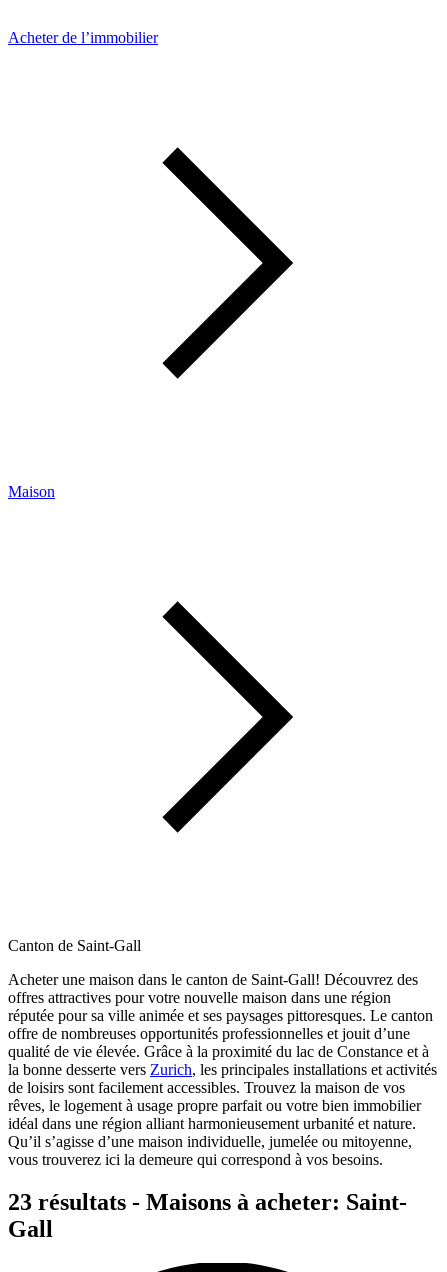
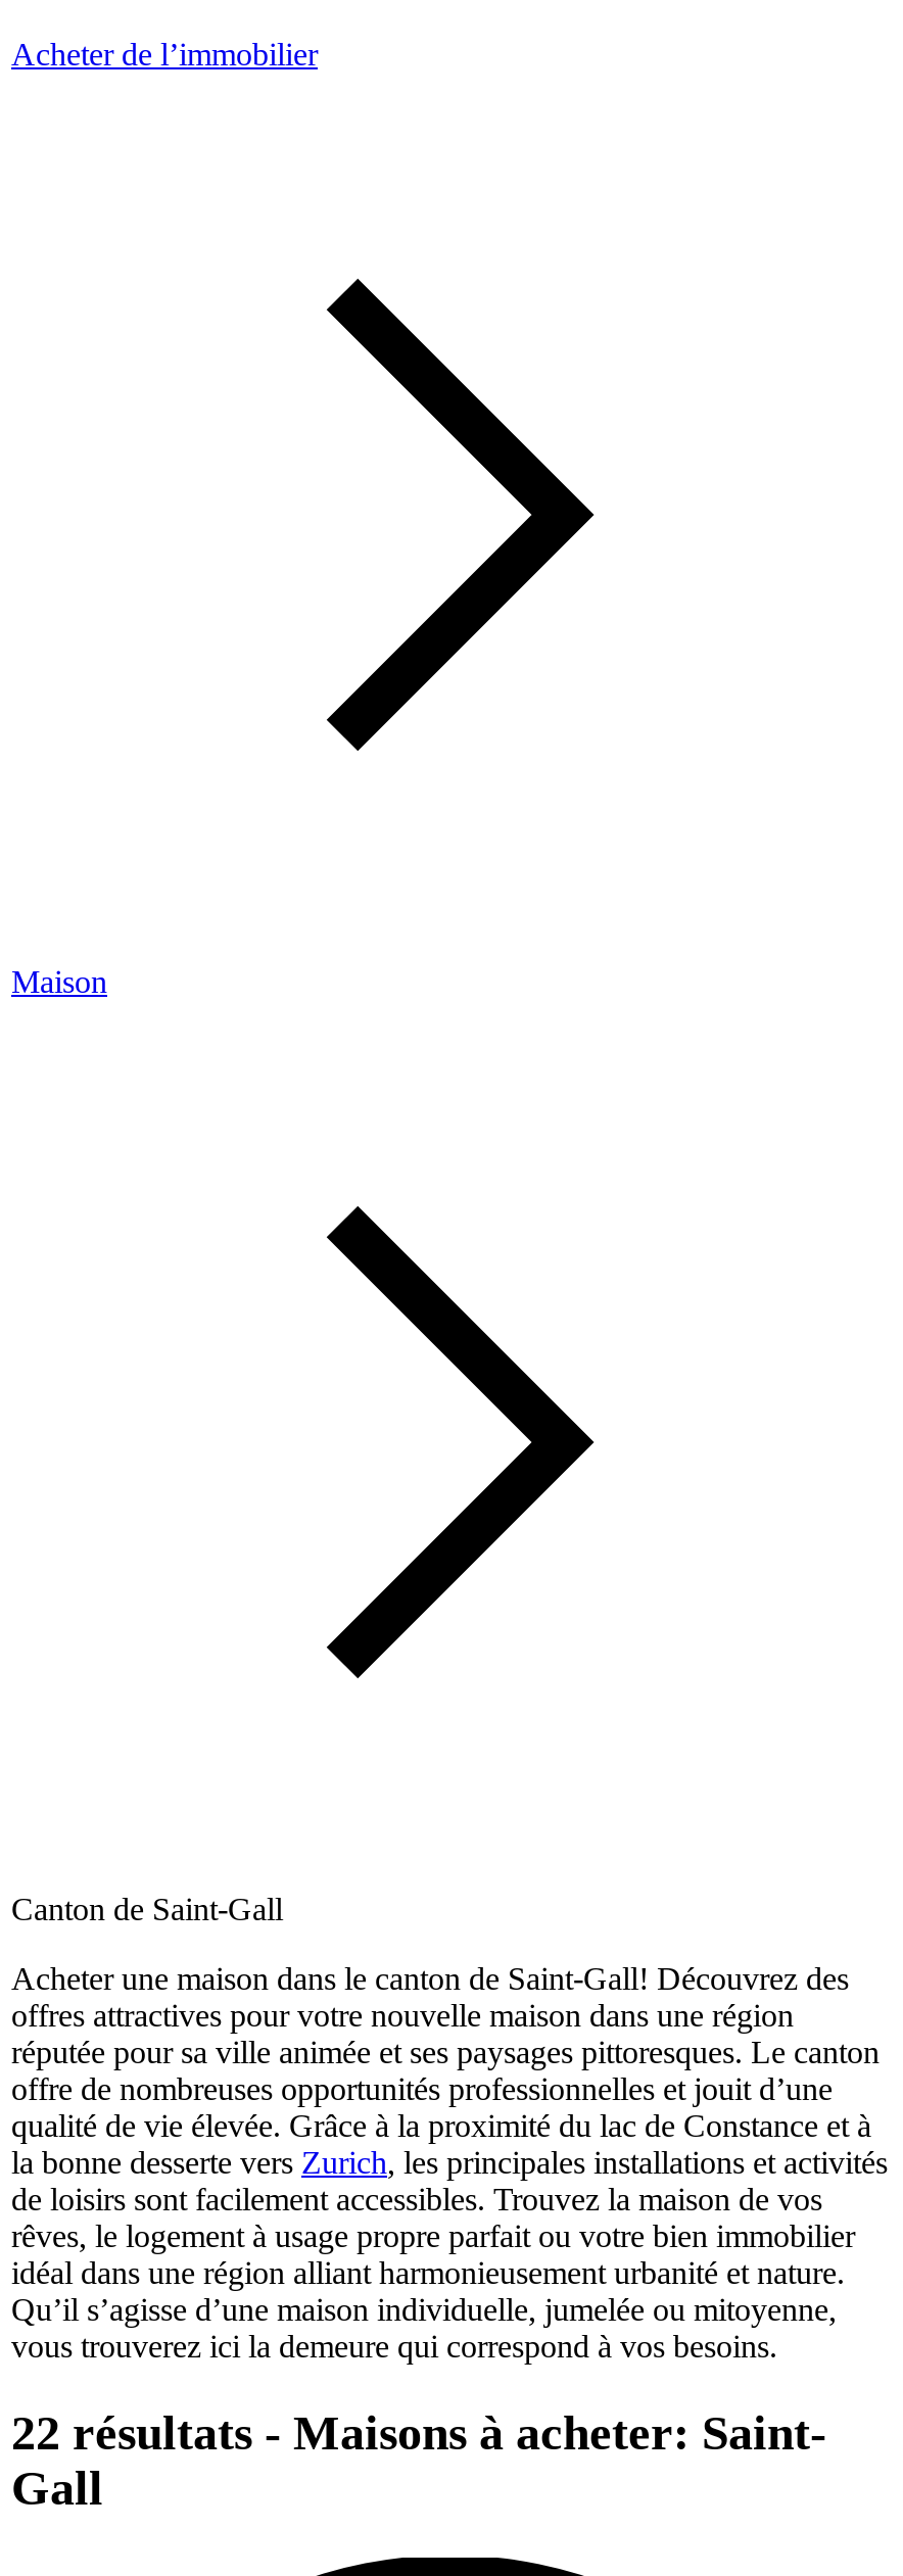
[8,1189,407,1215] 23 résultats - Maisons à acheter: Saint- -> [11,2406,826,2460] 22 résultats - Maisons à acheter: Saint-

